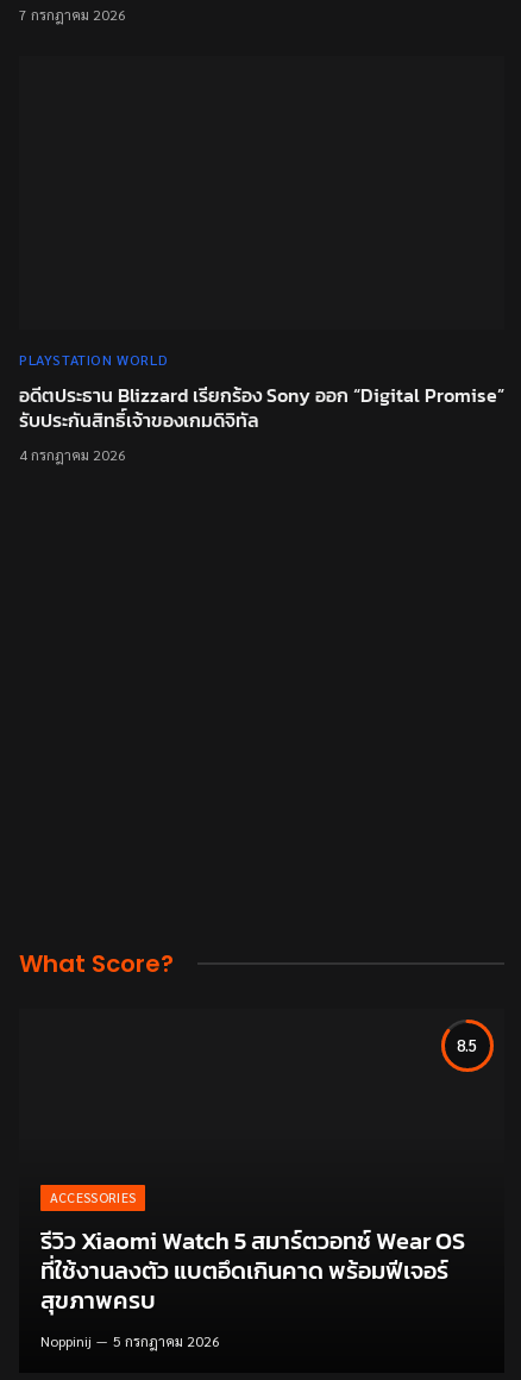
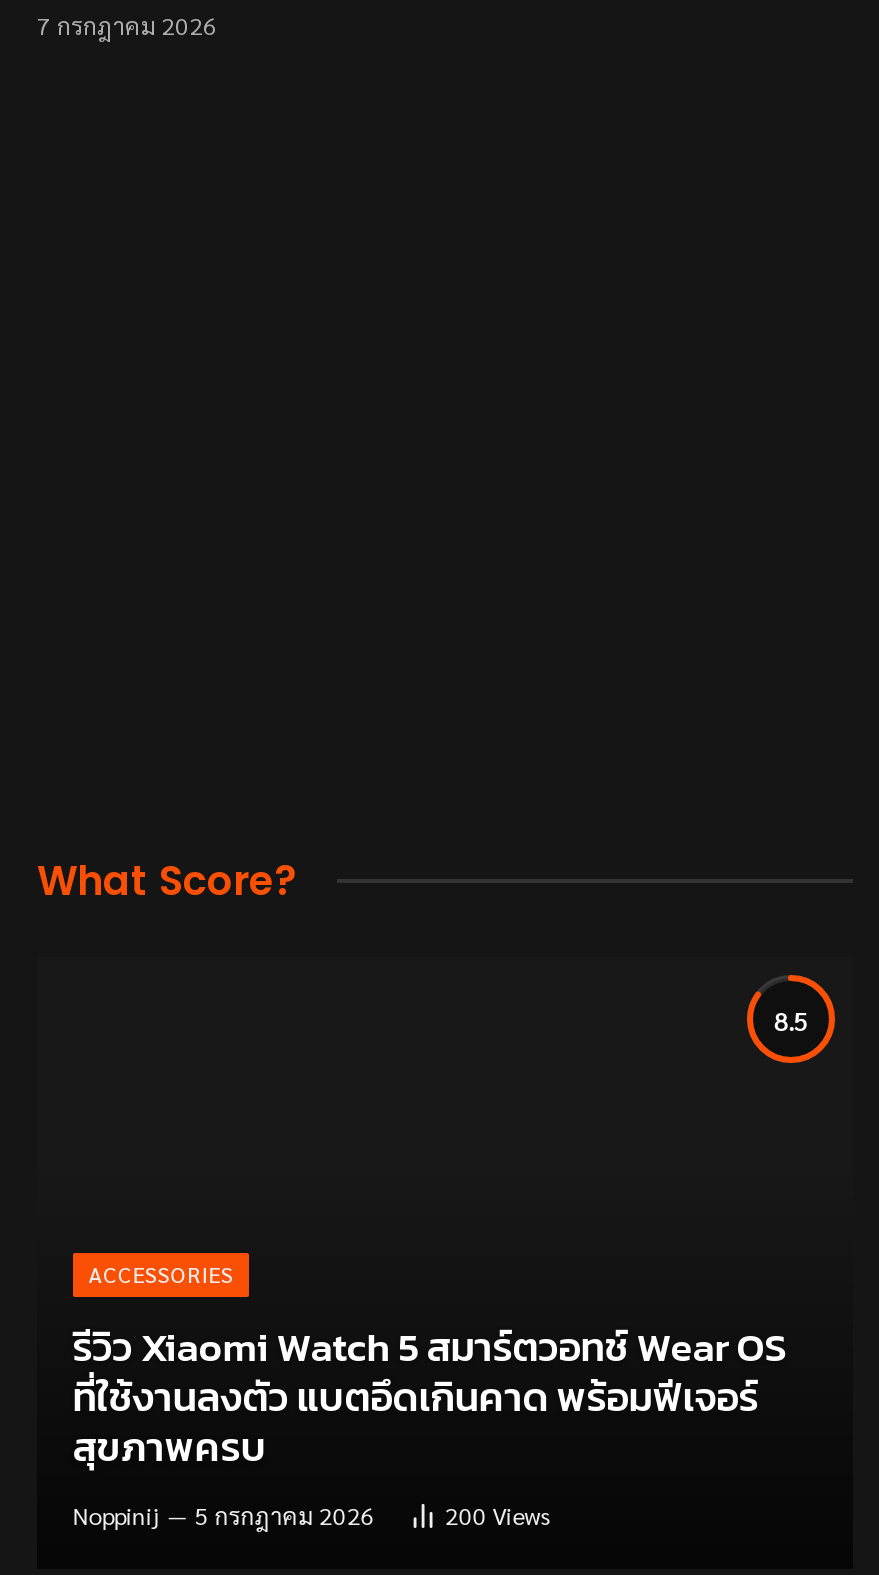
[19,350,504,464] PLAYSTATION WORLD | อดีตประธาน Blizzard เรียกร้อง Sony ออก “Digital Promise” | รับประกันสิทธิ์เจ้าของเกมดิจิทัล | 4 กรกฎาคม 2026 -> none
none -> [444,1499,550,1531] 200 Views

